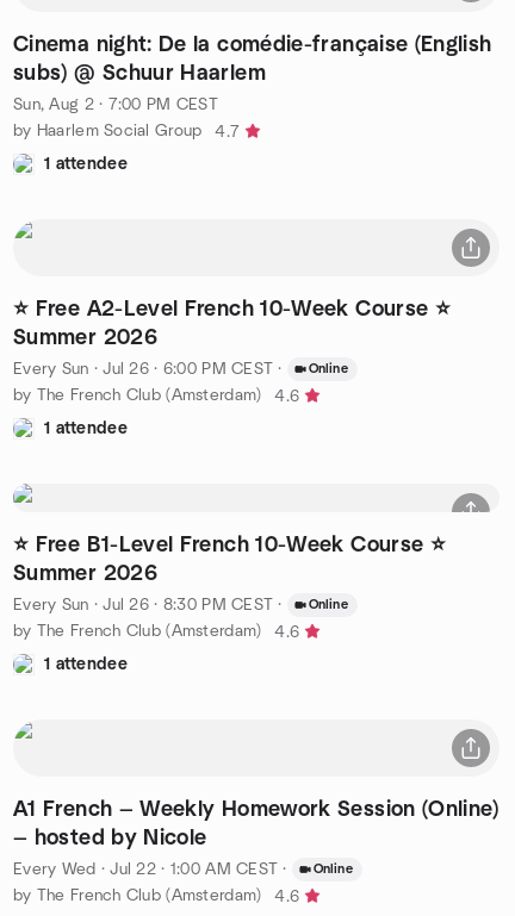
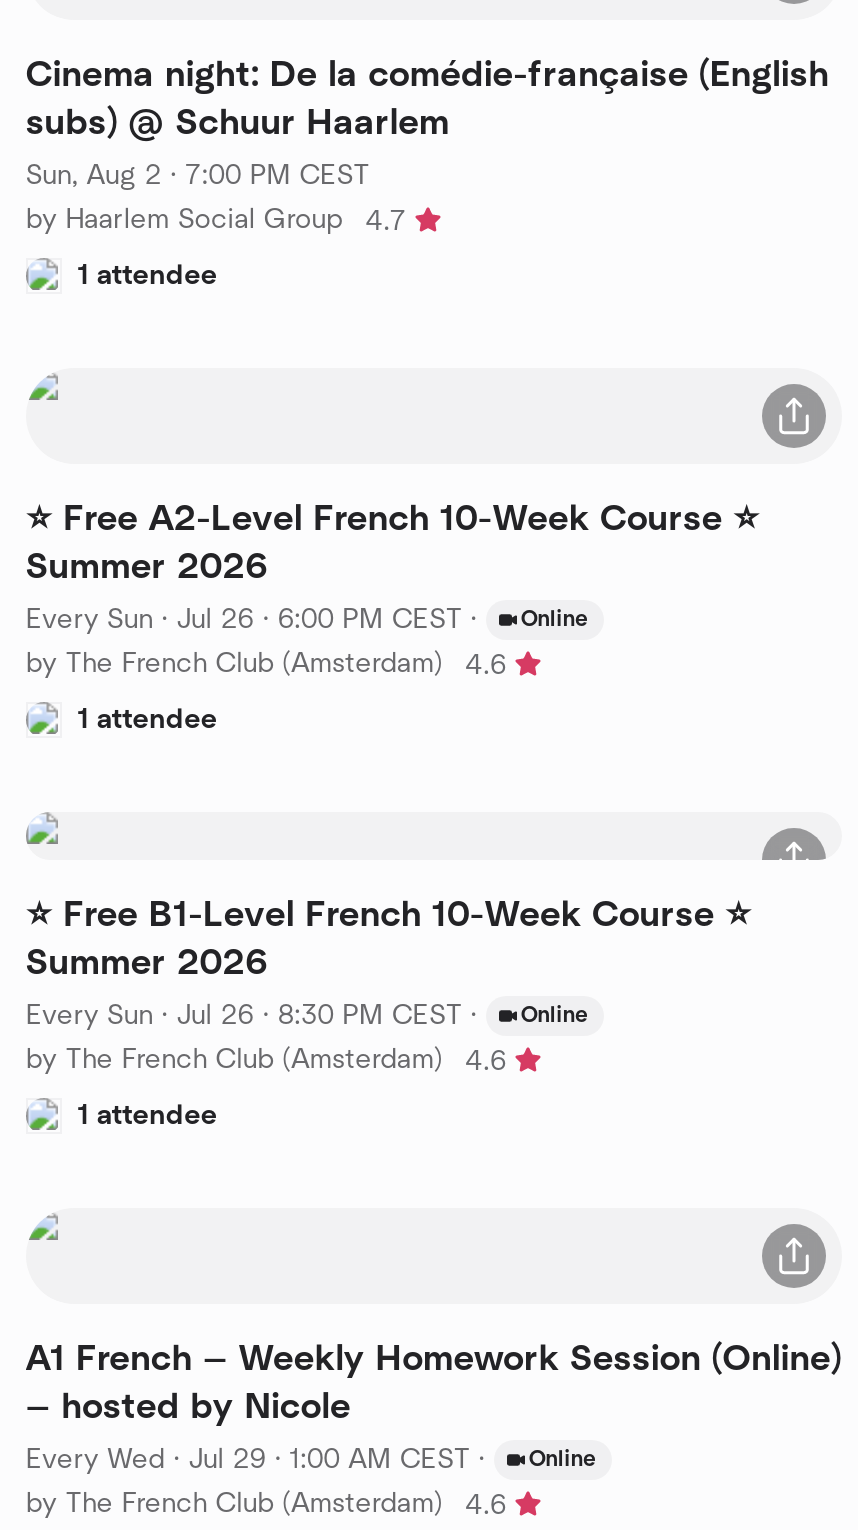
[13,861,287,877] Every Wed · Jul 22 · 1:00 AM CEST · -> [26,1445,485,1473] Every Wed · Jul 29 · 1:00 AM CEST ·

